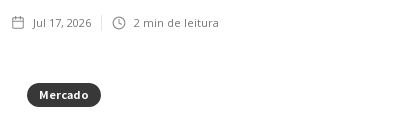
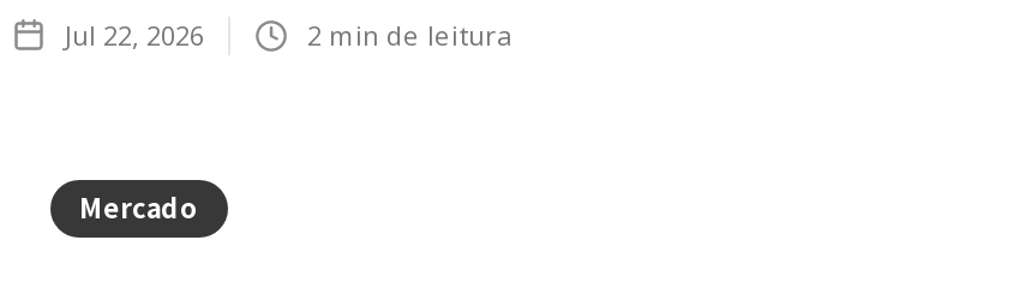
[33,15,91,30] Jul 17, 2026 -> [65,18,204,54] Jul 22, 2026

